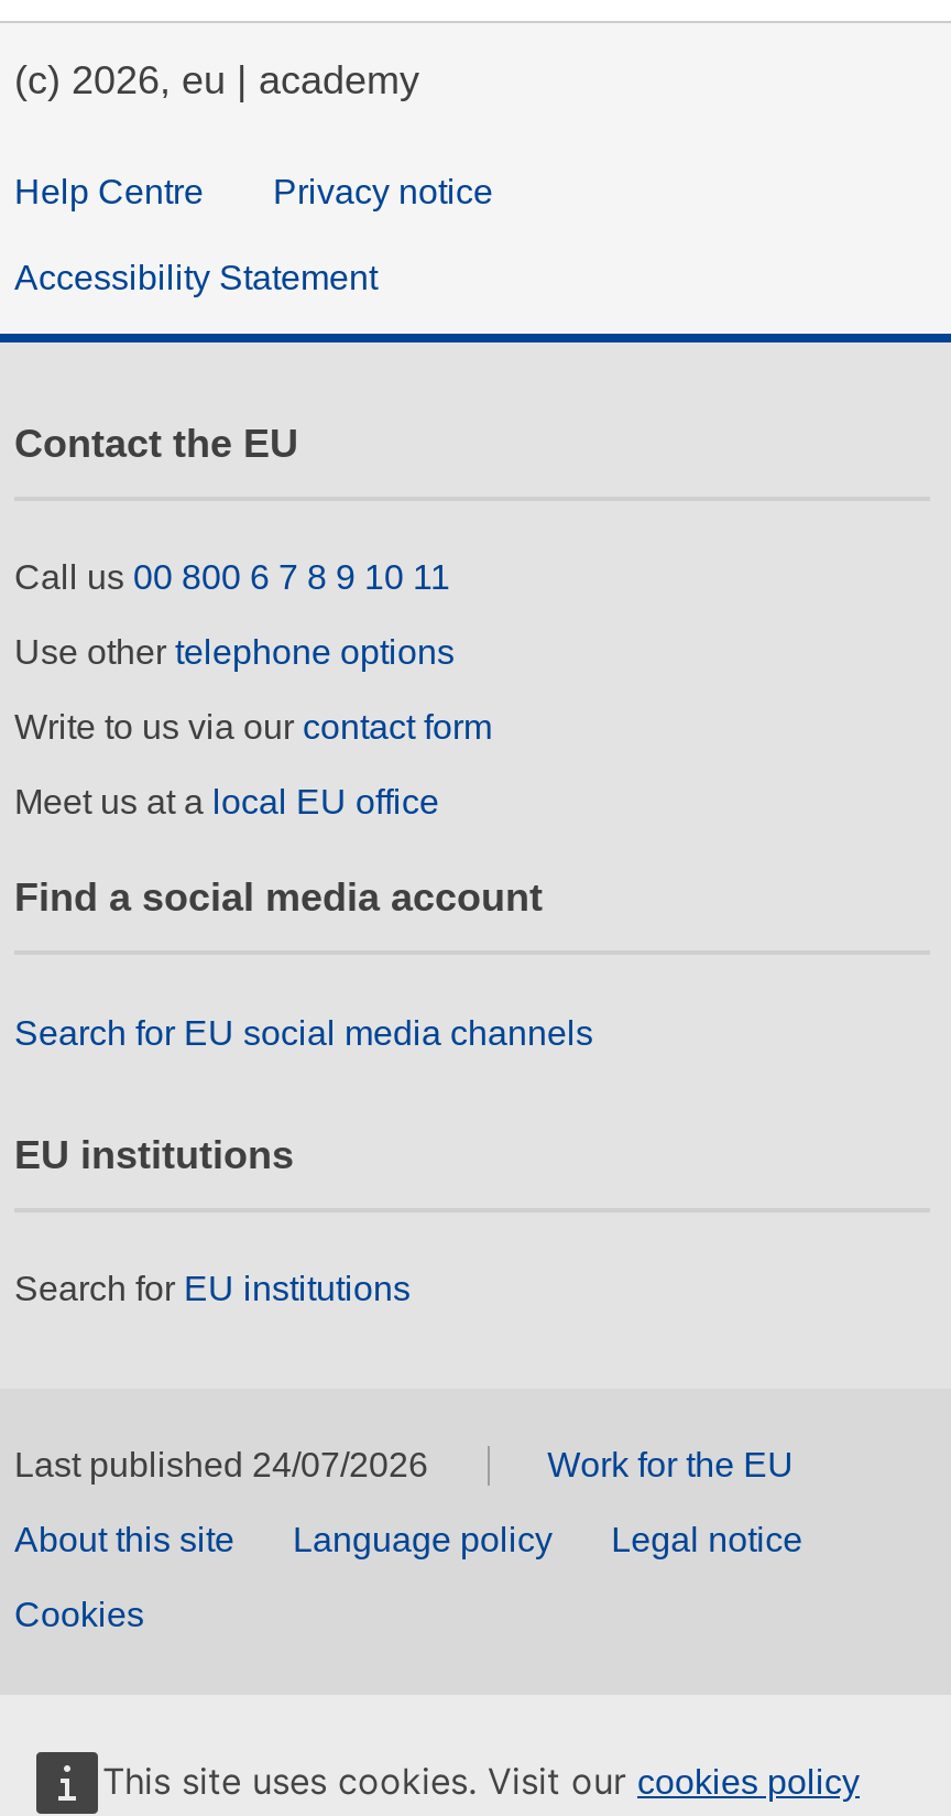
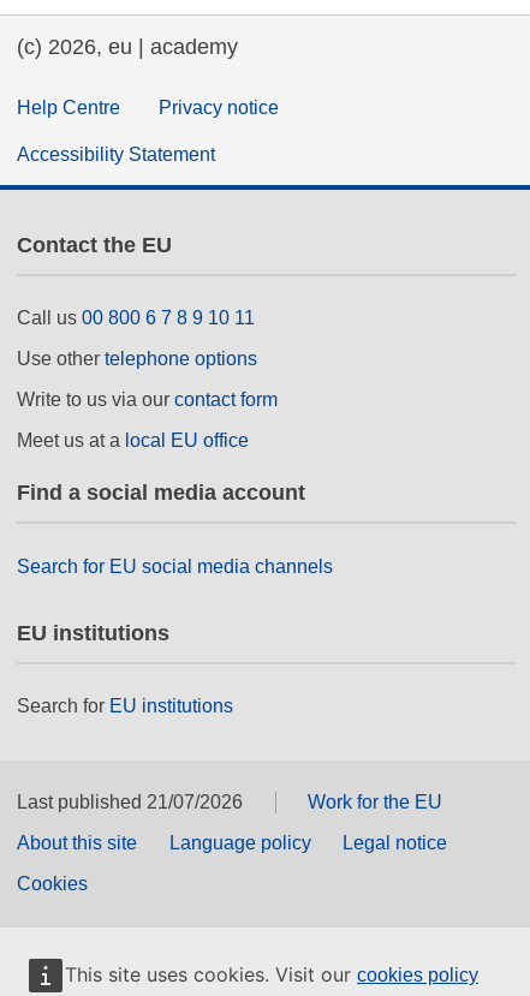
[14,1447,428,1485] Last published 24/07/2026 -> [17,792,243,813] Last published 21/07/2026

